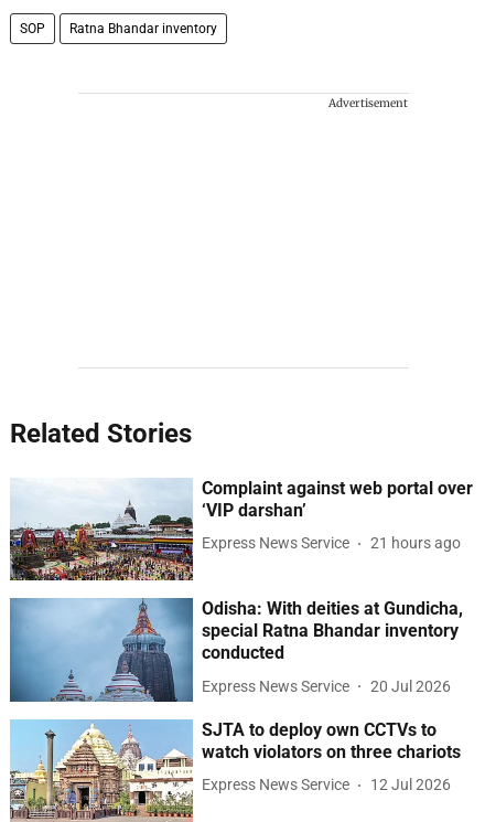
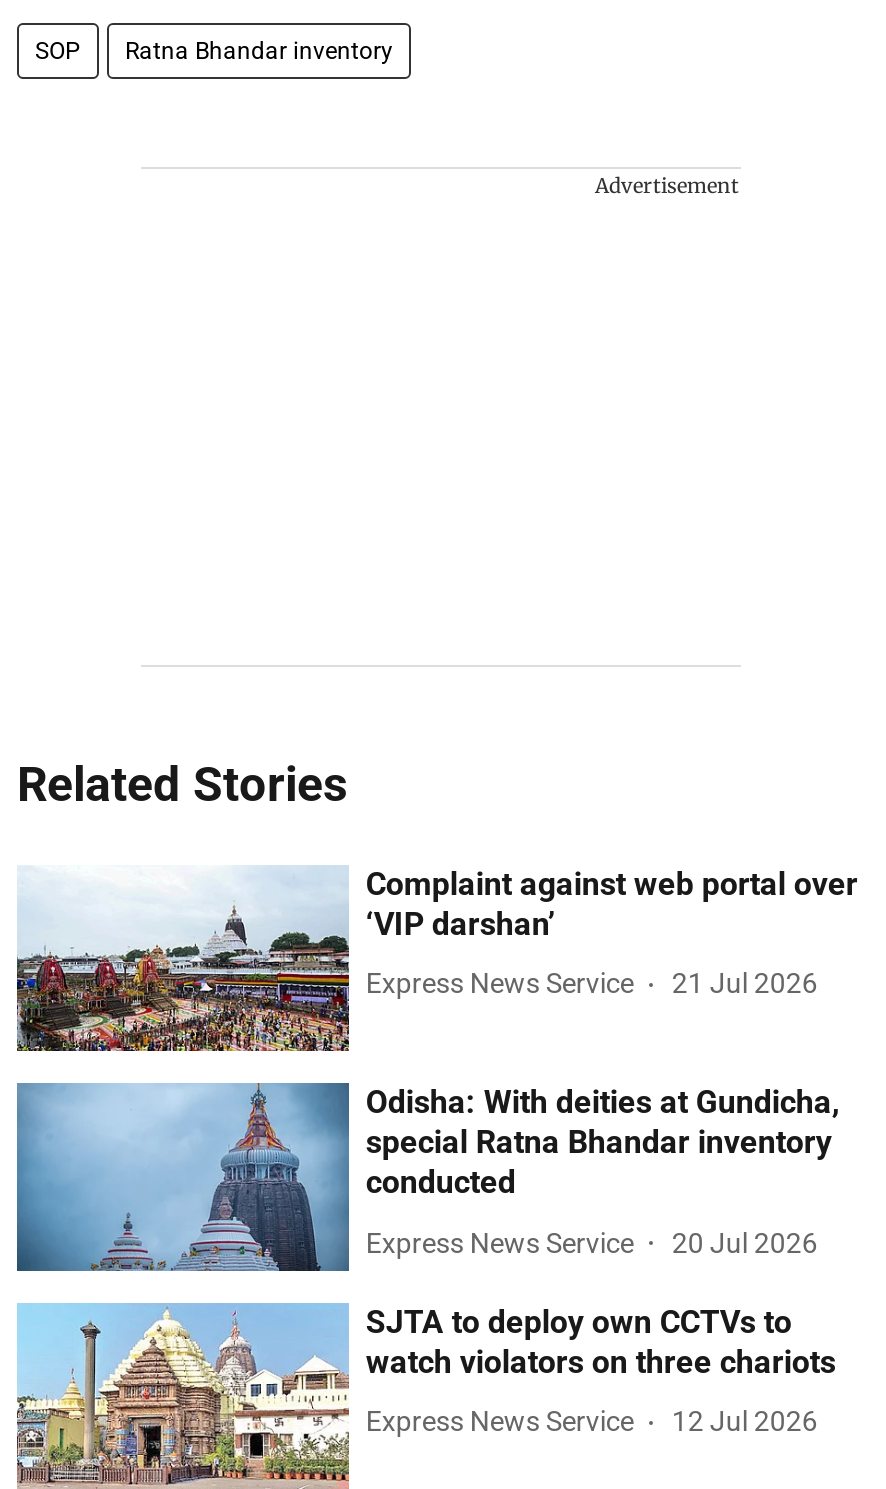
[202,534,461,552] Express News Service 21 hours ago -> [366,967,818,999] Express News Service 21 Jul 2026

